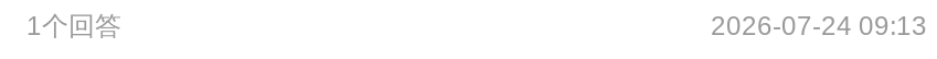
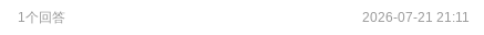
[711,11,927,42] 2026-07-24 09:13 -> [362,10,470,25] 2026-07-21 21:11

